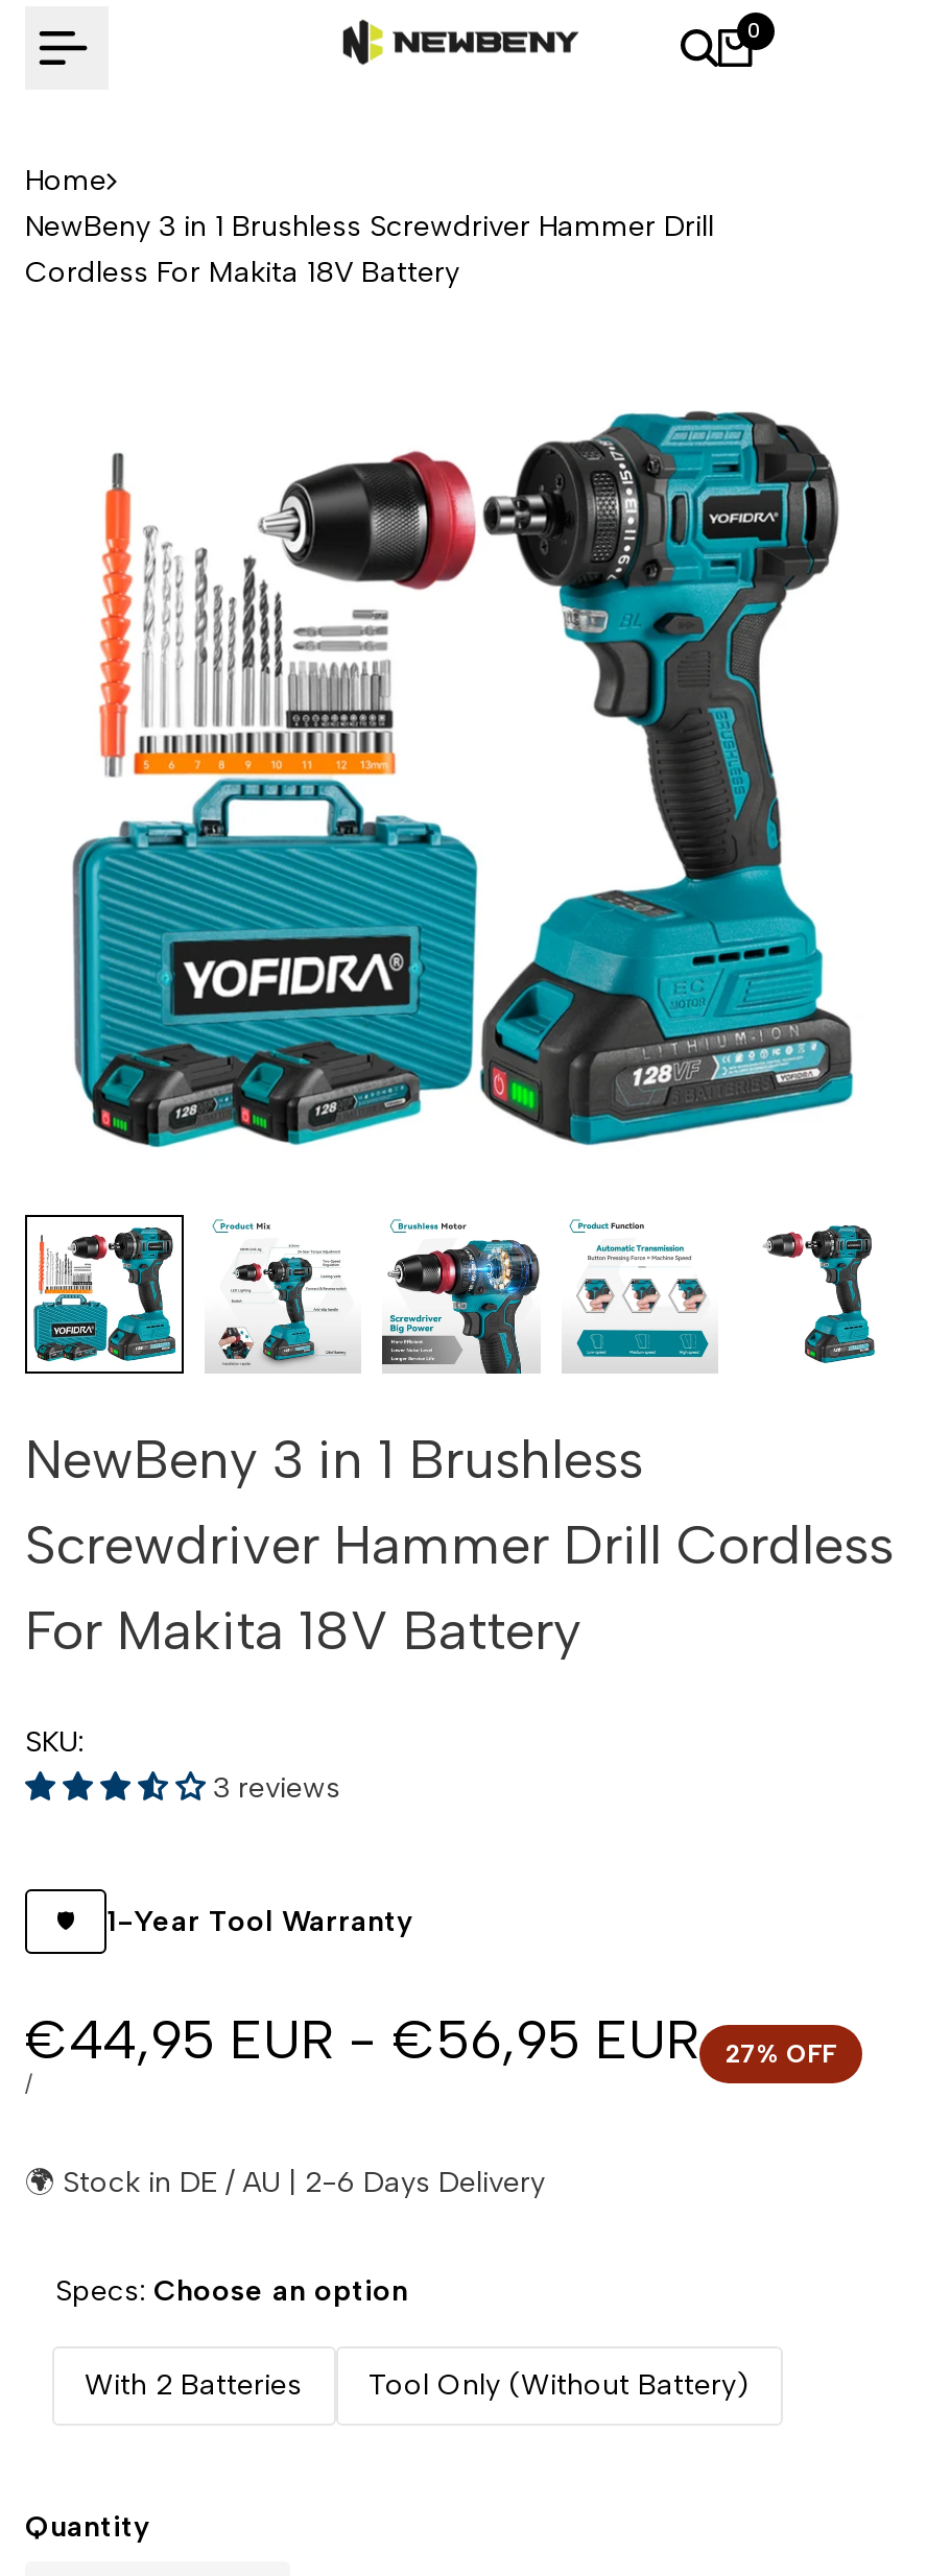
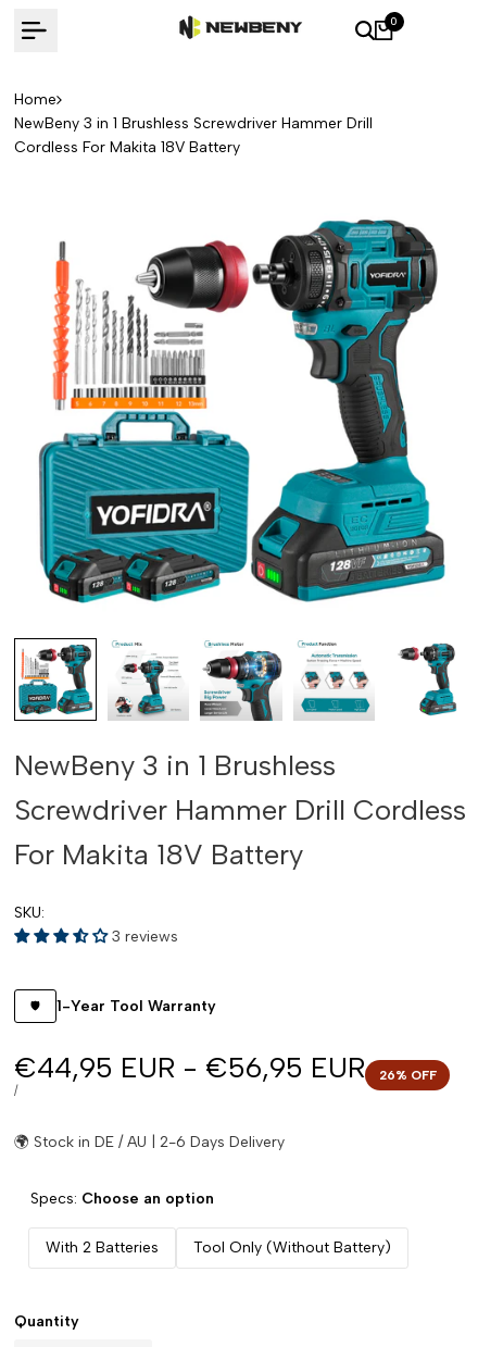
[726,2040,836,2069] 27% OFF -> [379,1068,436,1083] 26% OFF

